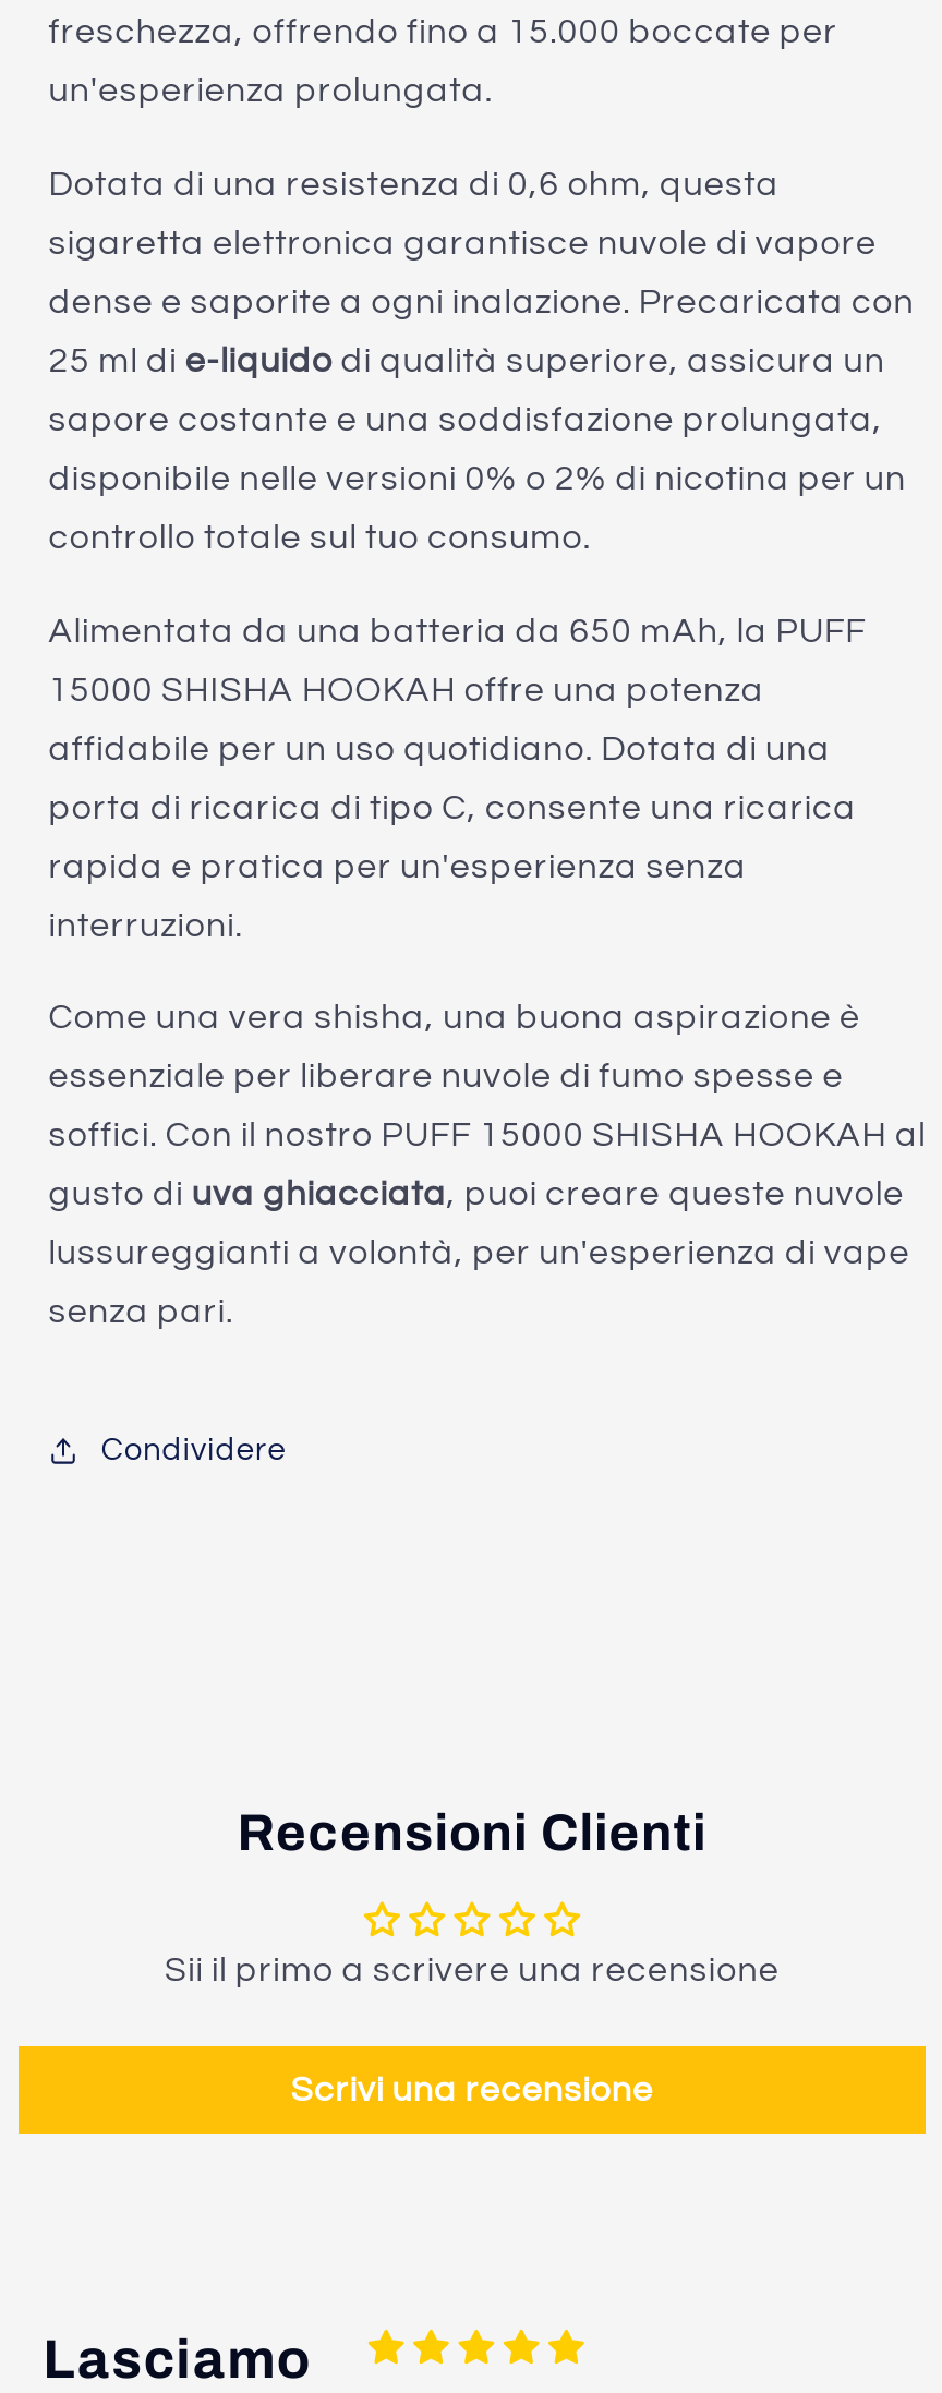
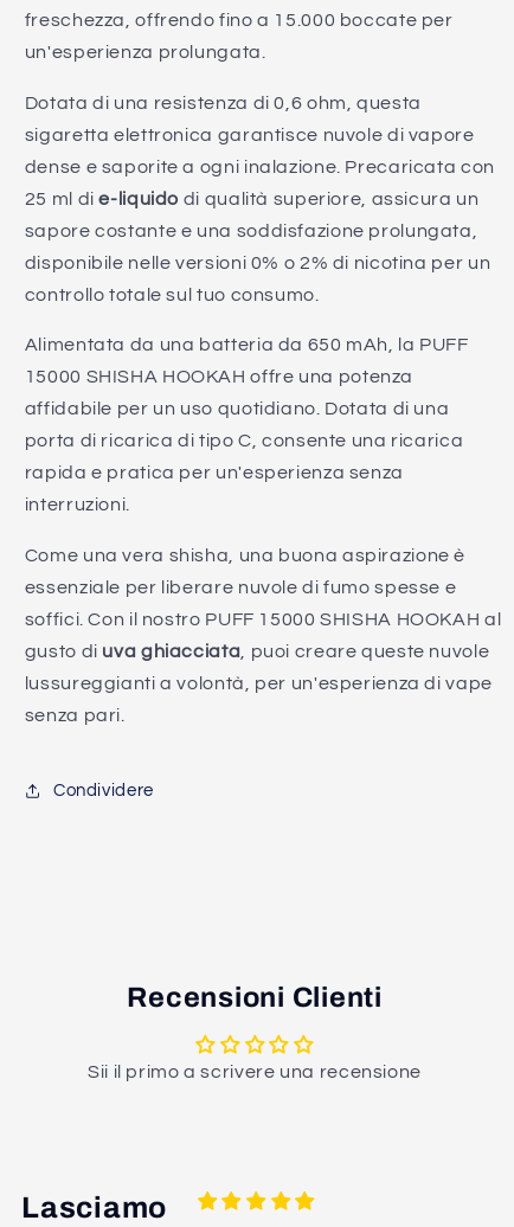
[291,2071,653,2106] Scrivi una recensione -> none

